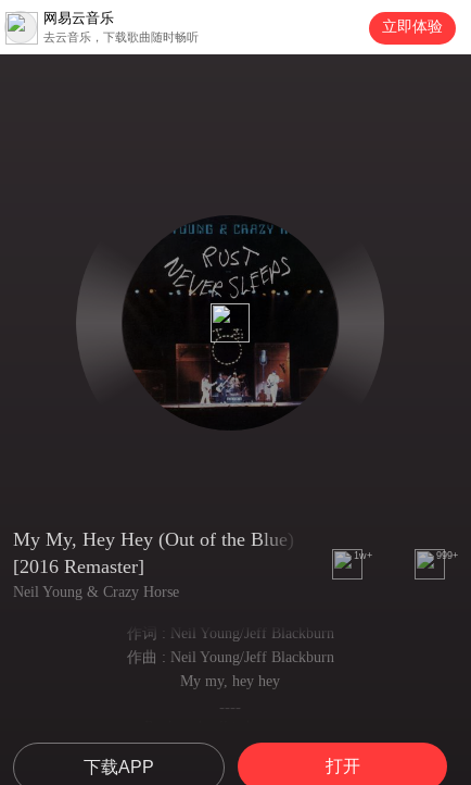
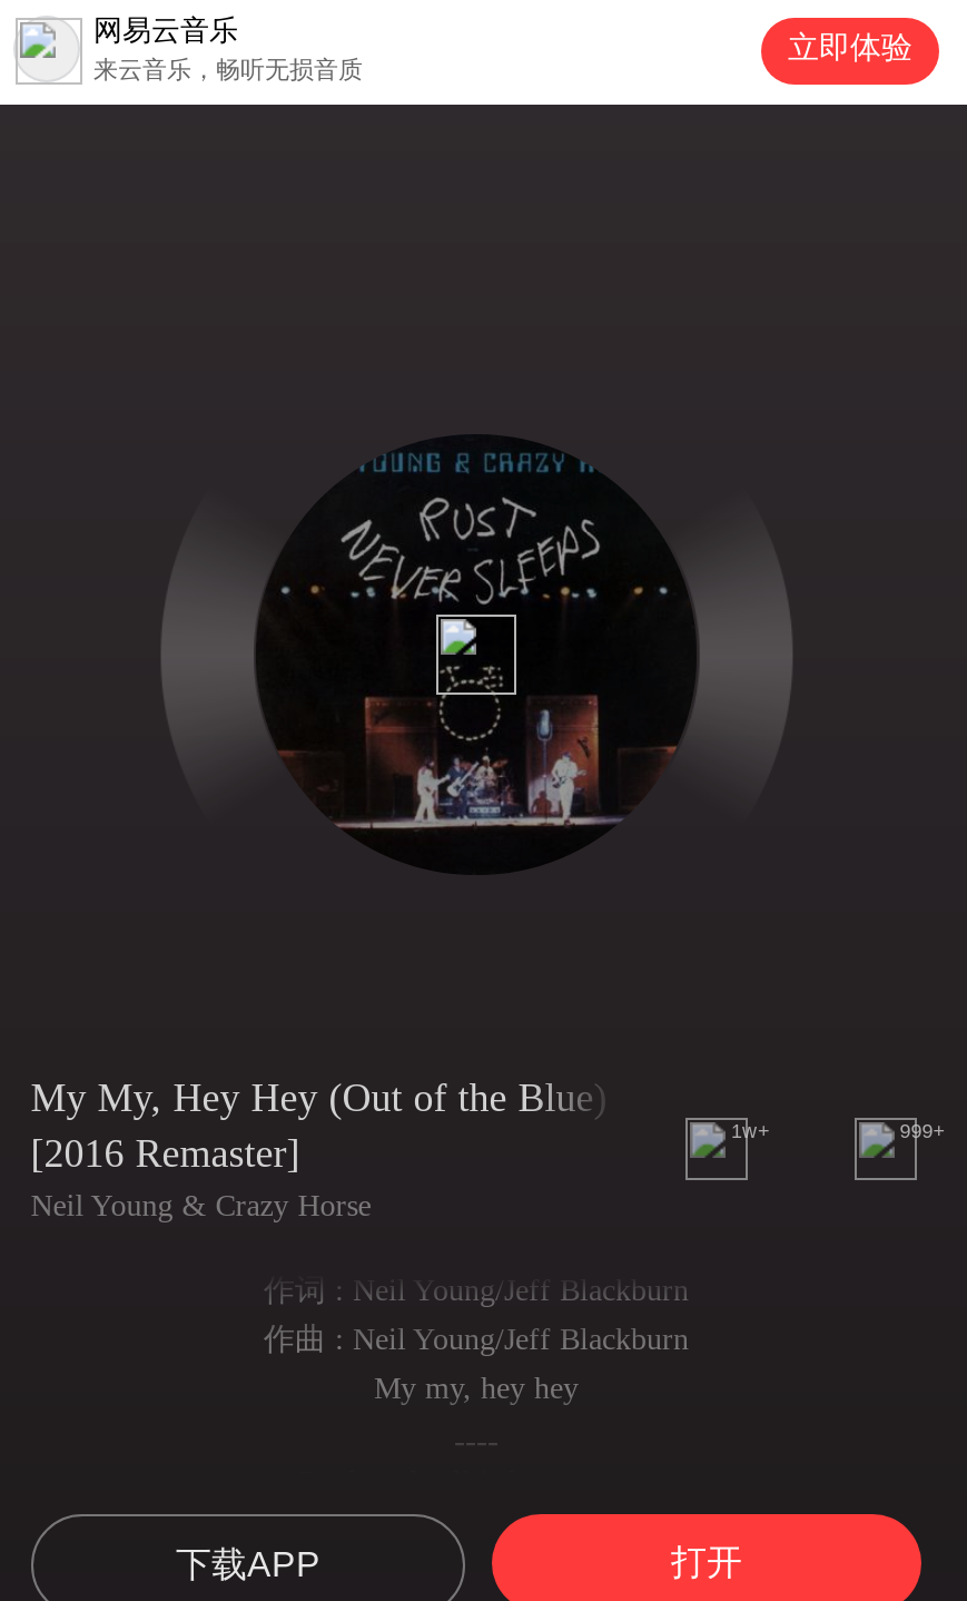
[43,30,199,43] 去云音乐，下载歌曲随时畅听 -> [93,56,363,82] 来云音乐，畅听无损音质

